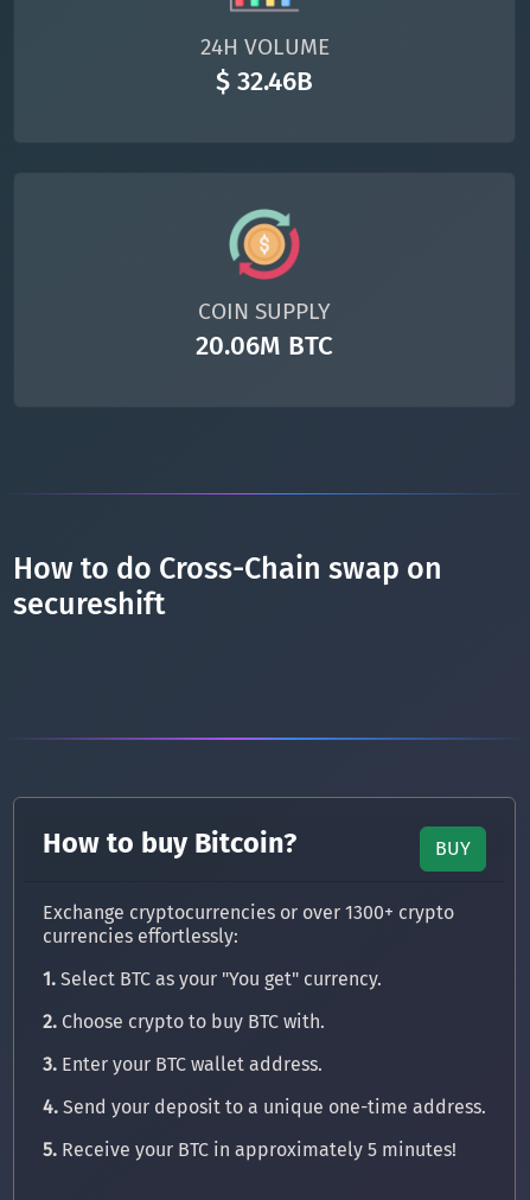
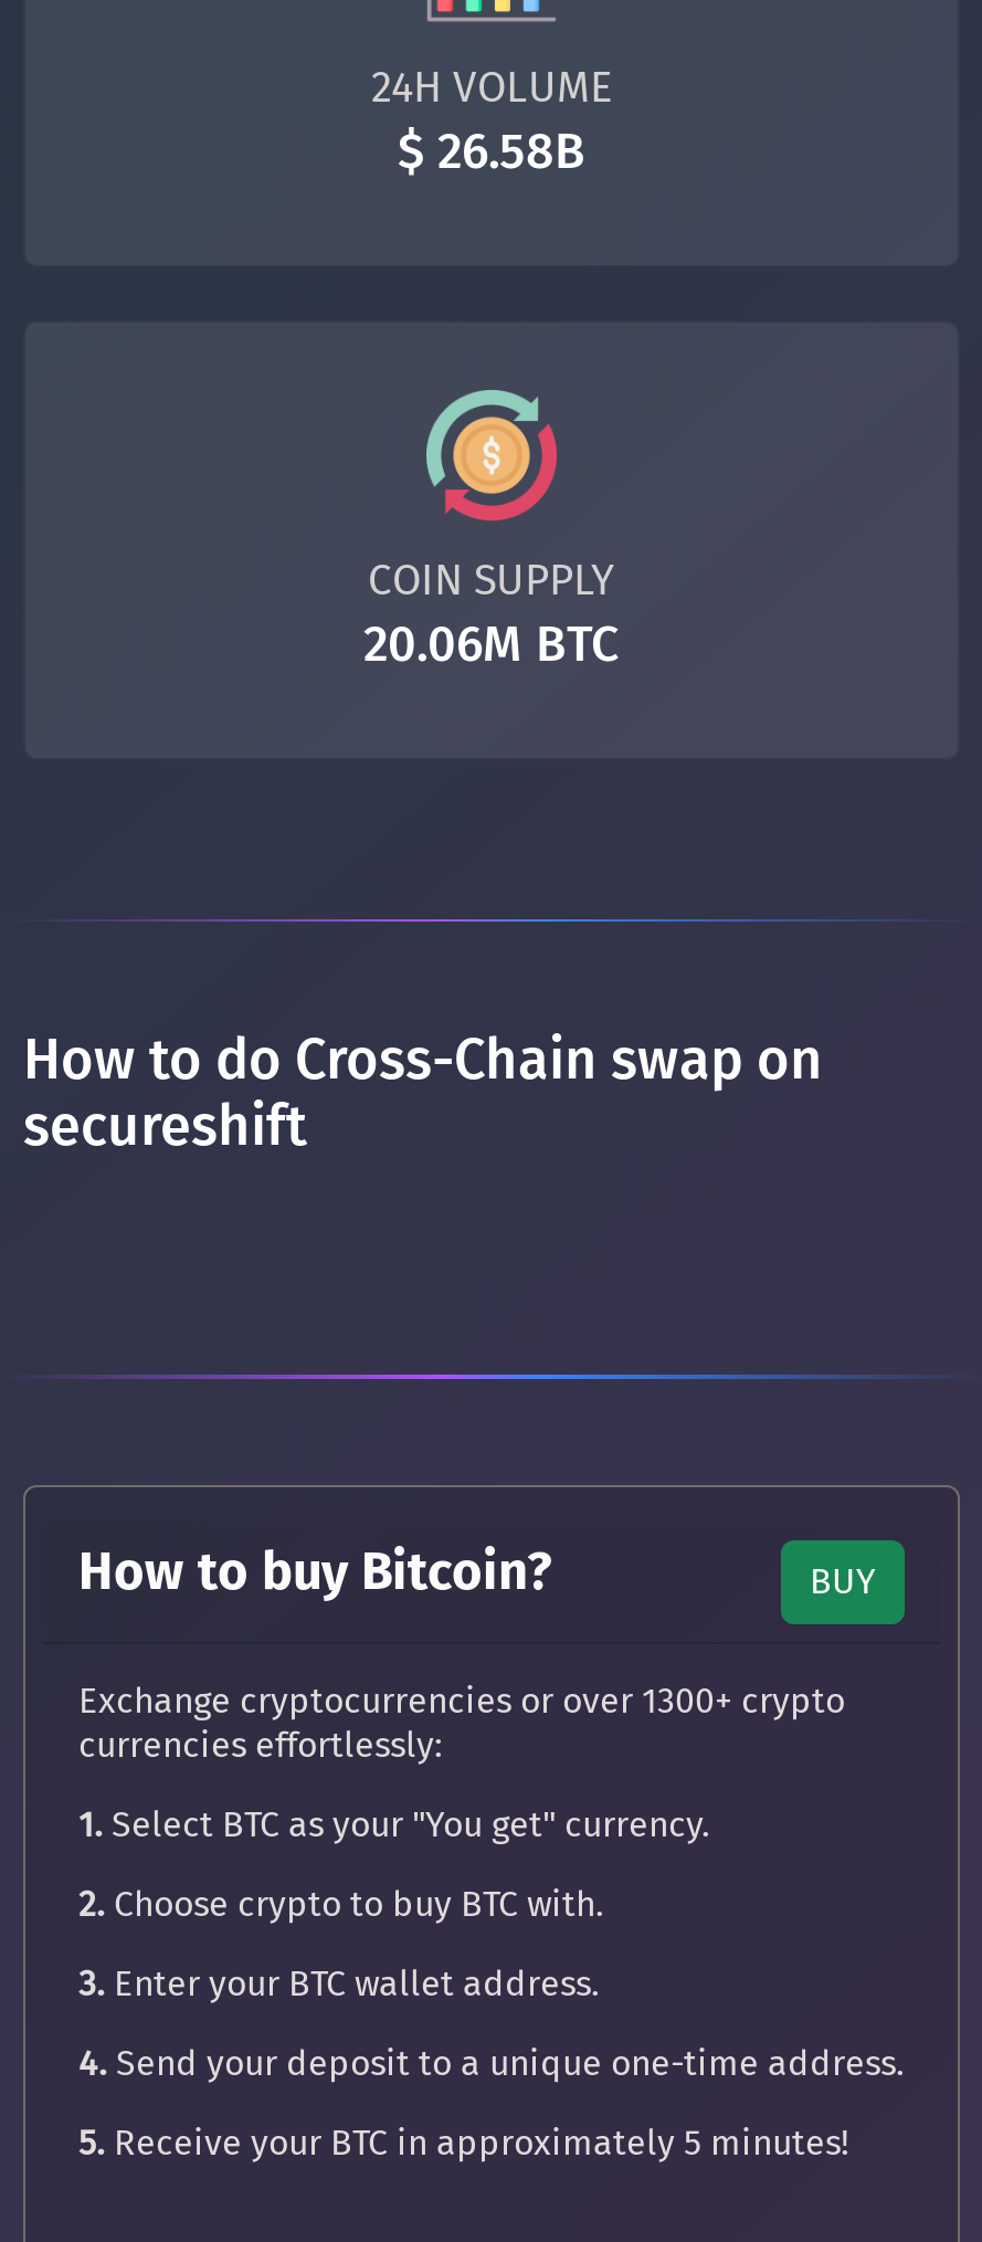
[216,65,313,97] $ 32.46B -> [398,121,585,180] $ 26.58B

